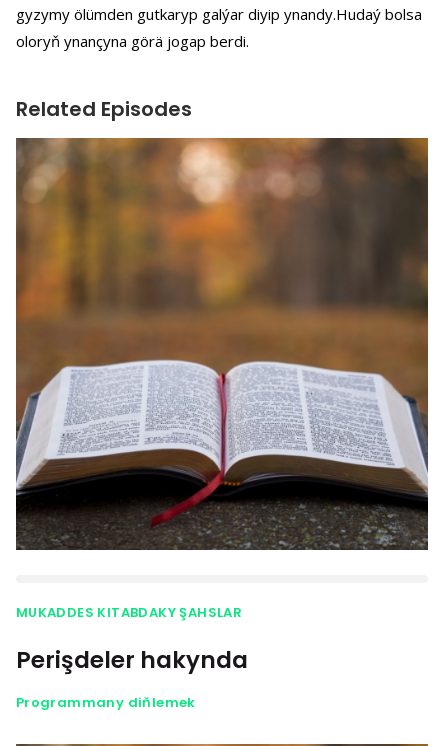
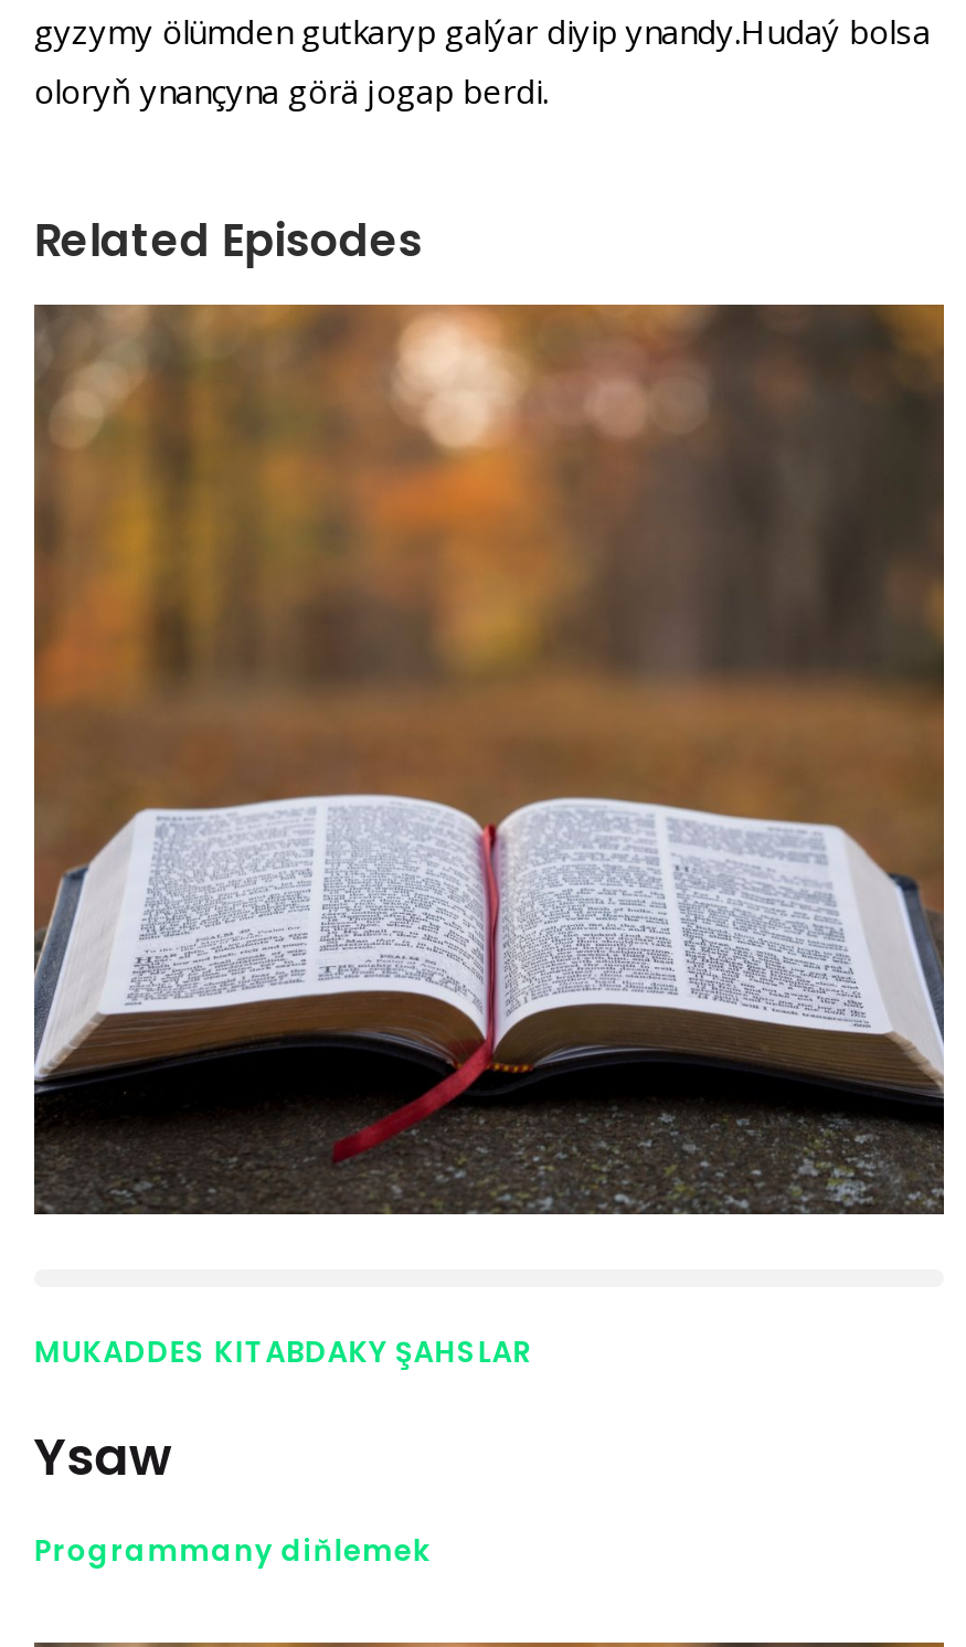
[16,644,248,676] Perişdeler hakynda -> [34,1422,171,1493] Ysaw

